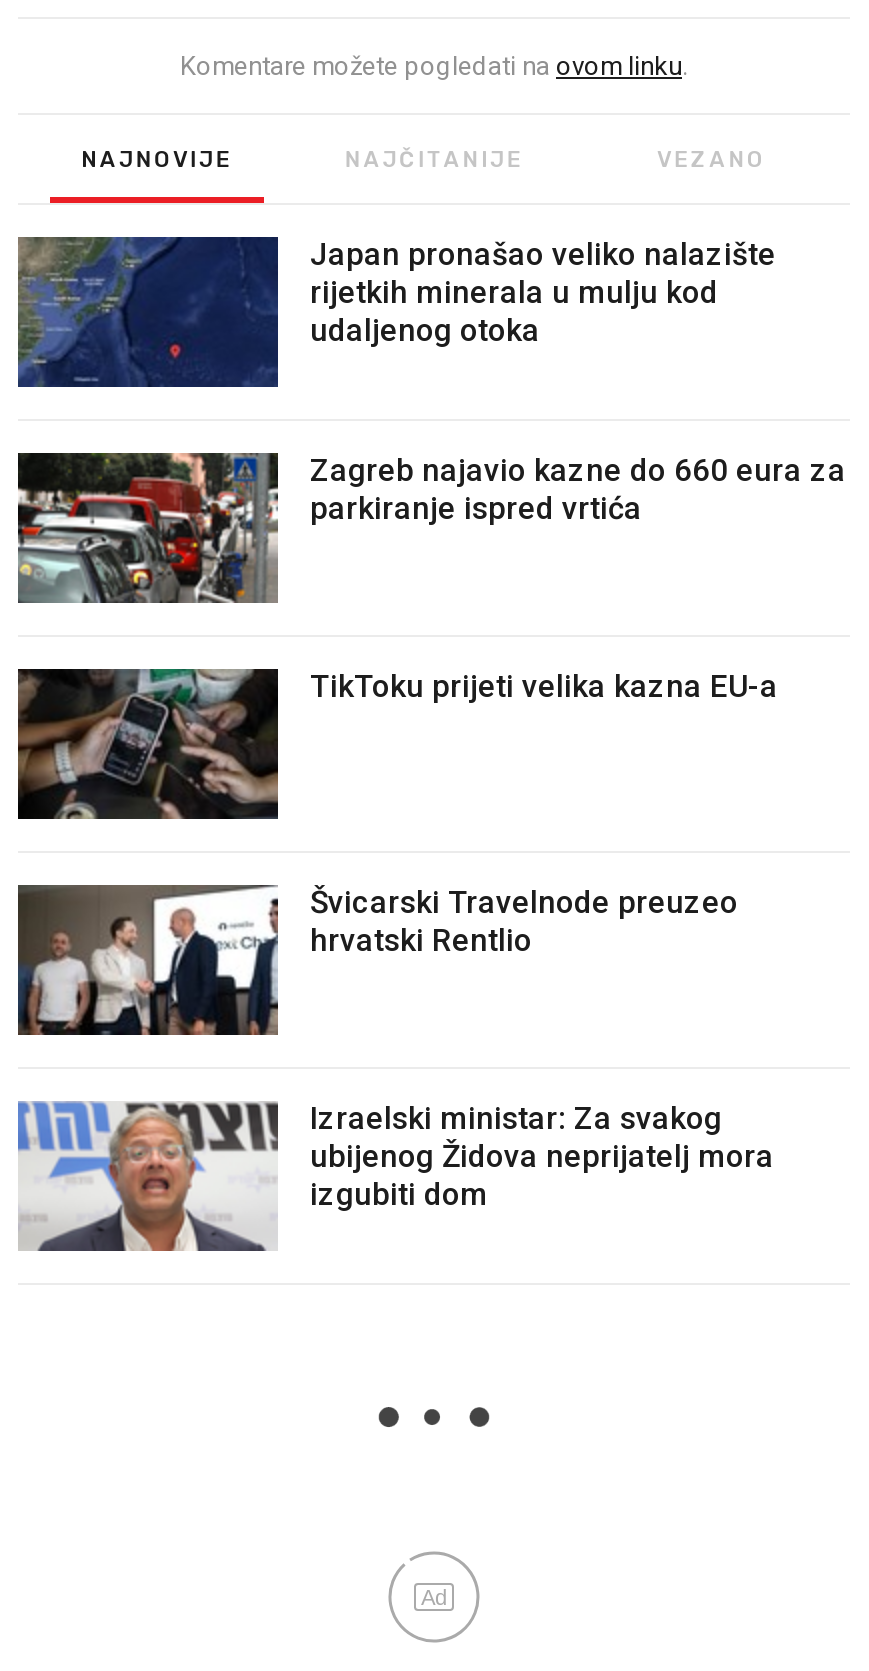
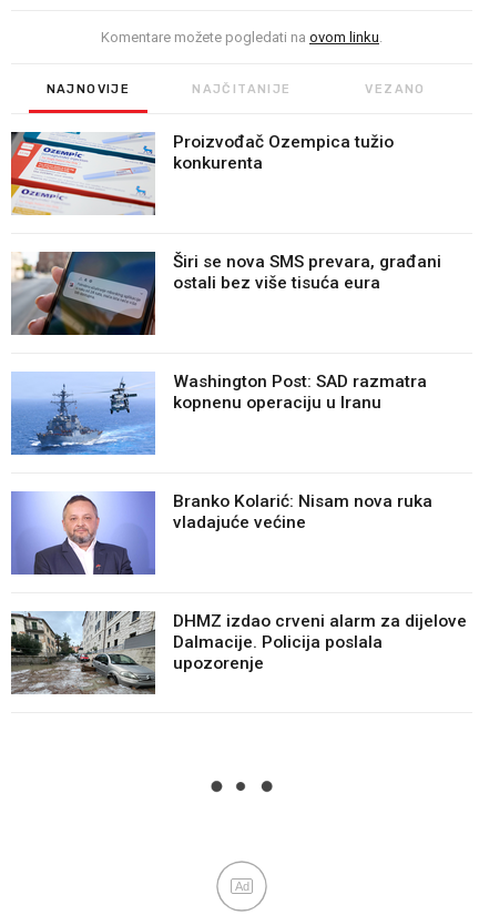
[16,235,776,389] [image] | Japan pronašao veliko nalazište | rijetkih minerala u mulju kod | udaljenog otoka -> [10,131,394,216] [image] | Proizvođač Ozempica tužio | konkurenta
[16,451,846,605] [image] | Zagreb najavio kazne do 660 eura za | parkiranje ispred vrtića -> [11,251,441,336] [image] | Širi se nova SMS prevara, građani | ostali bez više tisuća eura
[16,667,778,821] [image] | TikToku prijeti velika kazna EU-a -> [10,372,427,456] [image] | Washington Post: SAD razmatra | kopnenu operaciju u Iranu
[16,883,738,1037] [image] | Švicarski Travelnode preuzeo | hrvatski Rentlio -> [10,490,432,576] [image] | Branko Kolarić: Nisam nova ruka | vladajuće većine
[16,1101,774,1251] [image] | Izraelski ministar: Za svakog | ubijenog Židova neprijatelj mora | izgubiti dom -> [10,611,467,694] [image] | DHMZ izdao crveni alarm za dijelove | Dalmacije. Policija poslala | upozorenje

